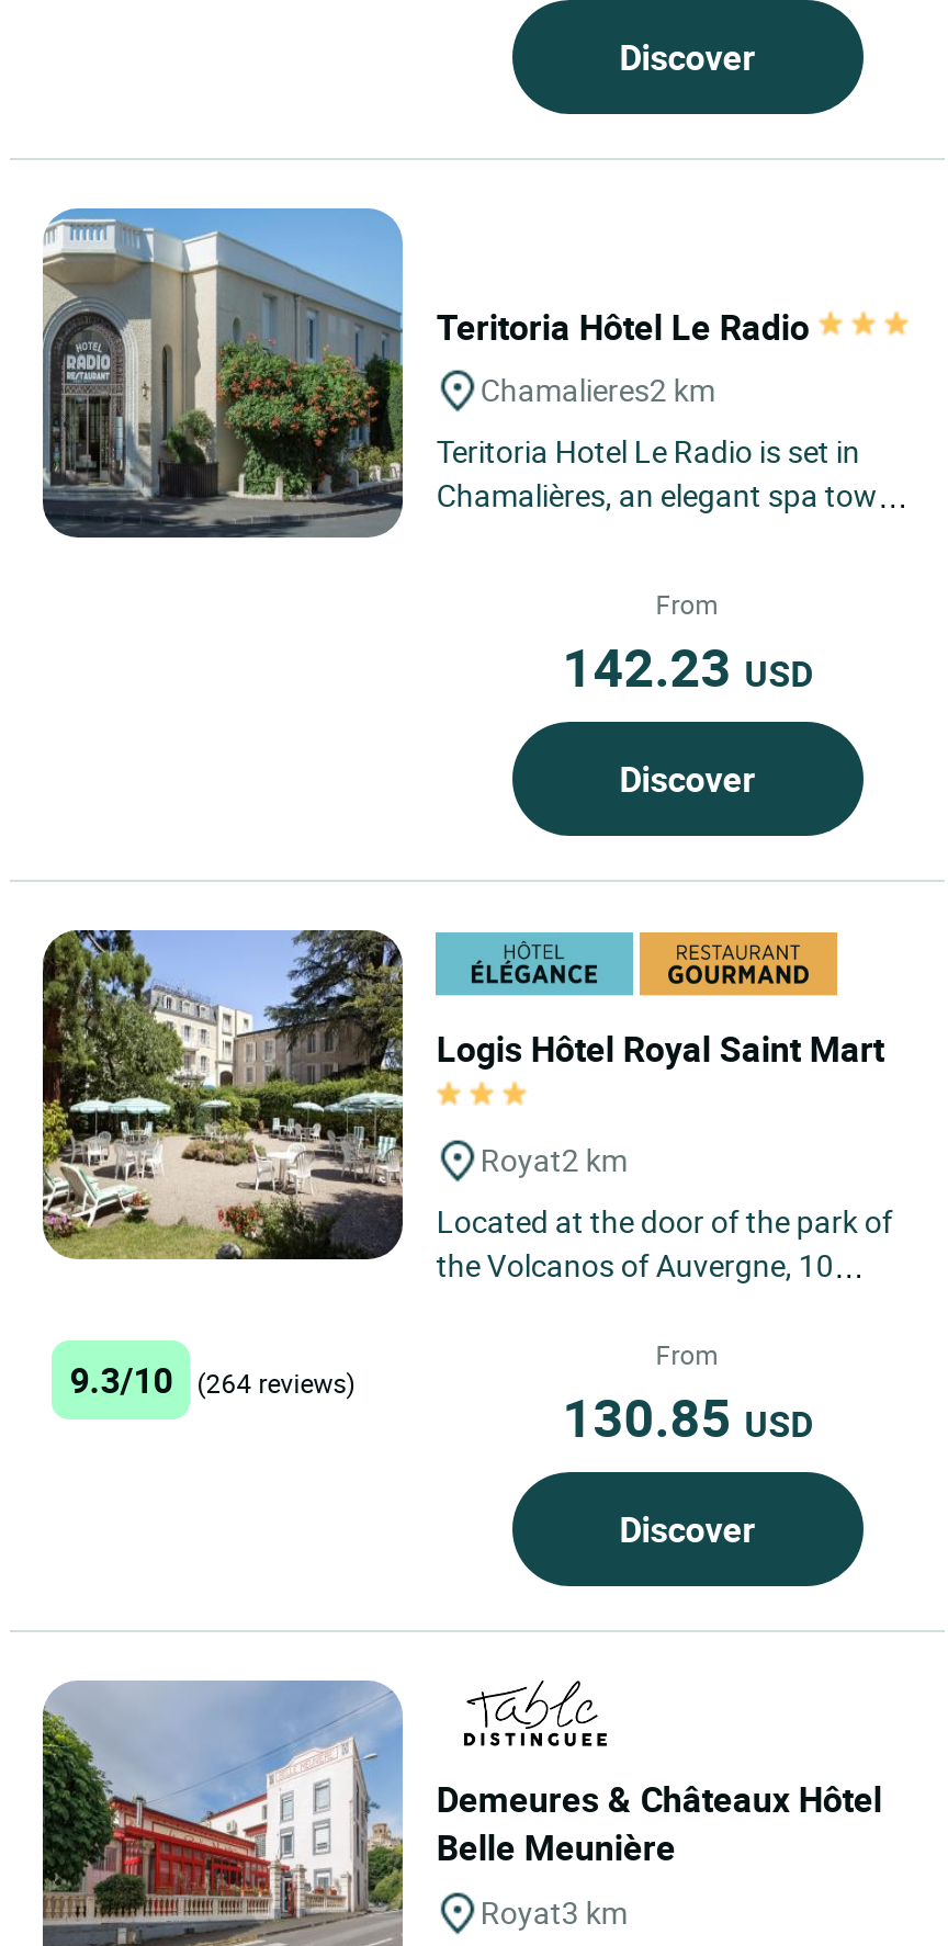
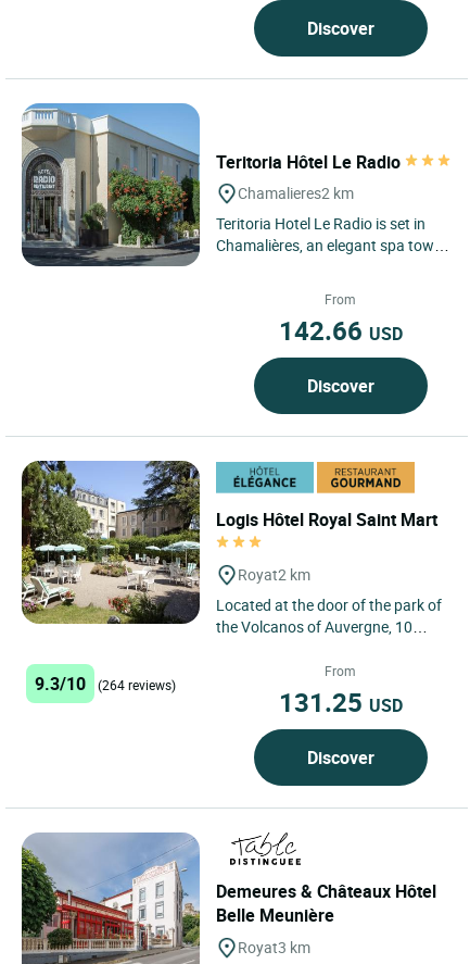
[562,631,812,702] 142.23 USD -> [279,313,402,348] 142.66 USD
[562,1383,812,1453] 130.85 USD -> [279,685,402,720] 131.25 USD

